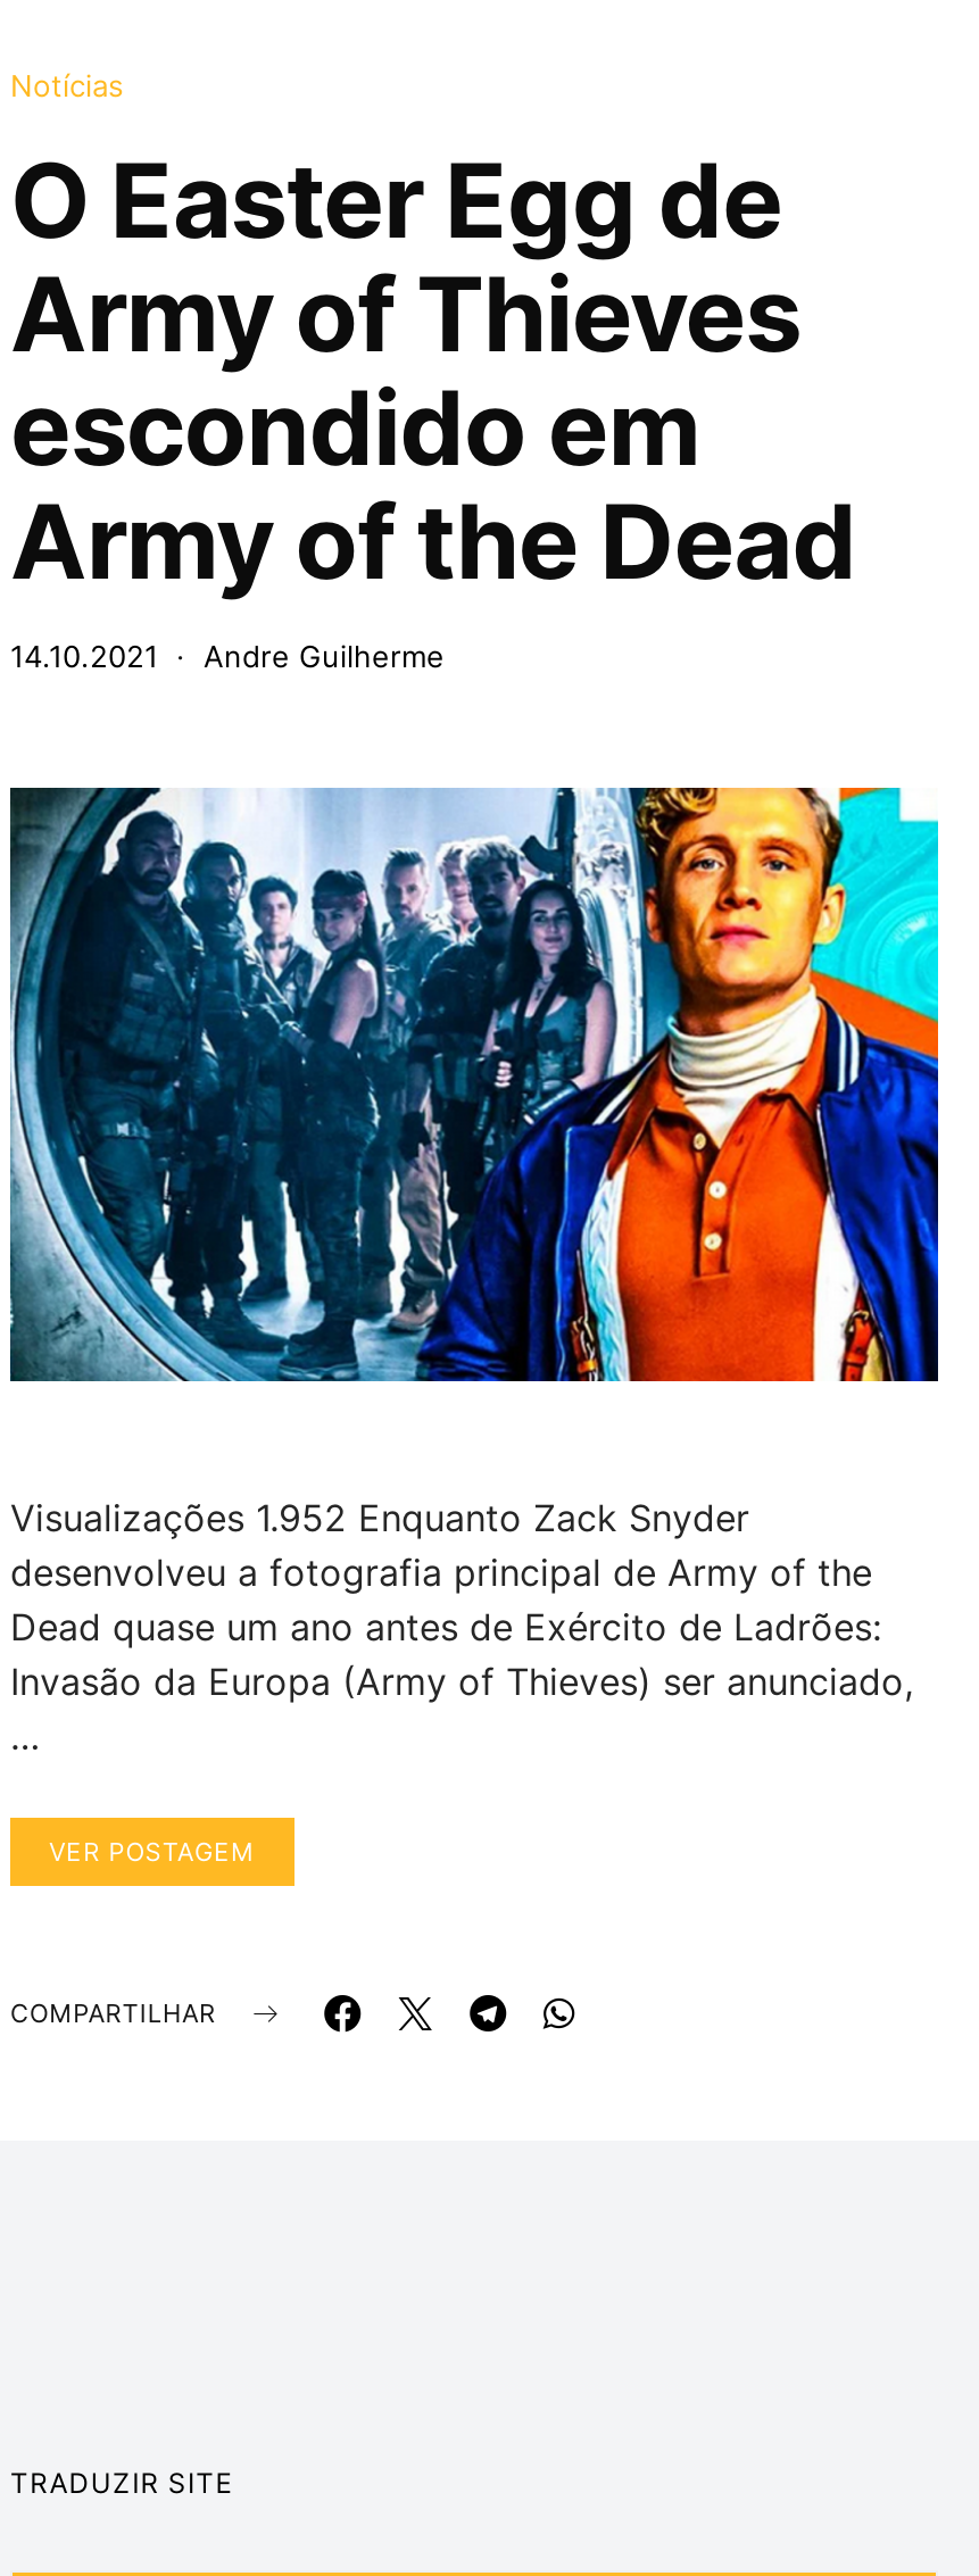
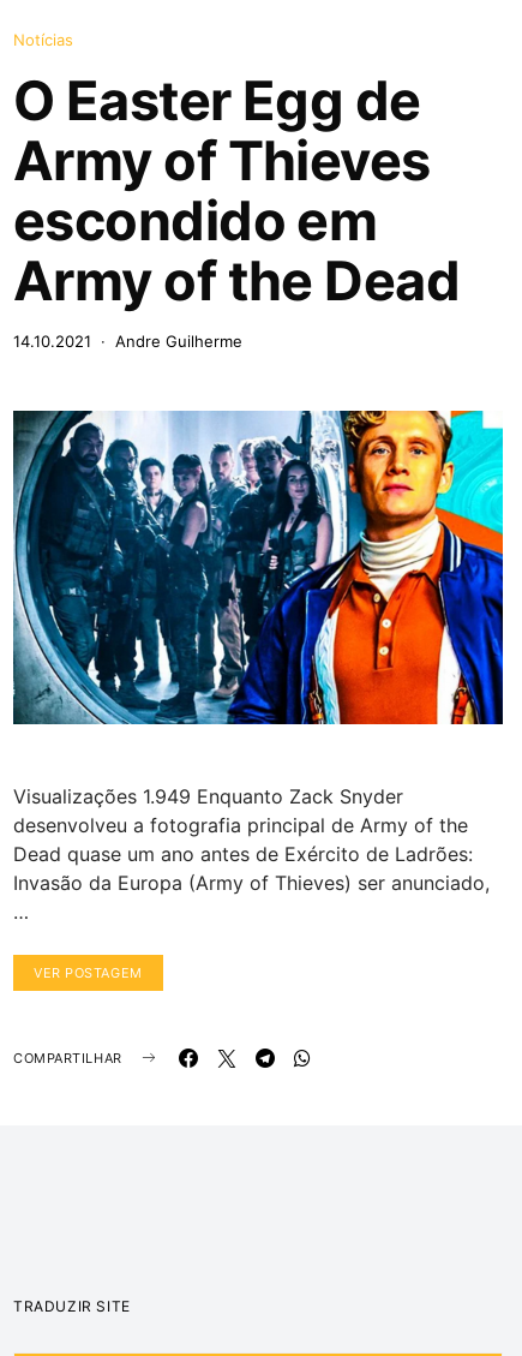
[10,1495,749,1541] Visualizações 1.952 Enquanto Zack Snyder -> [13,784,403,808] Visualizações 1.949 Enquanto Zack Snyder

